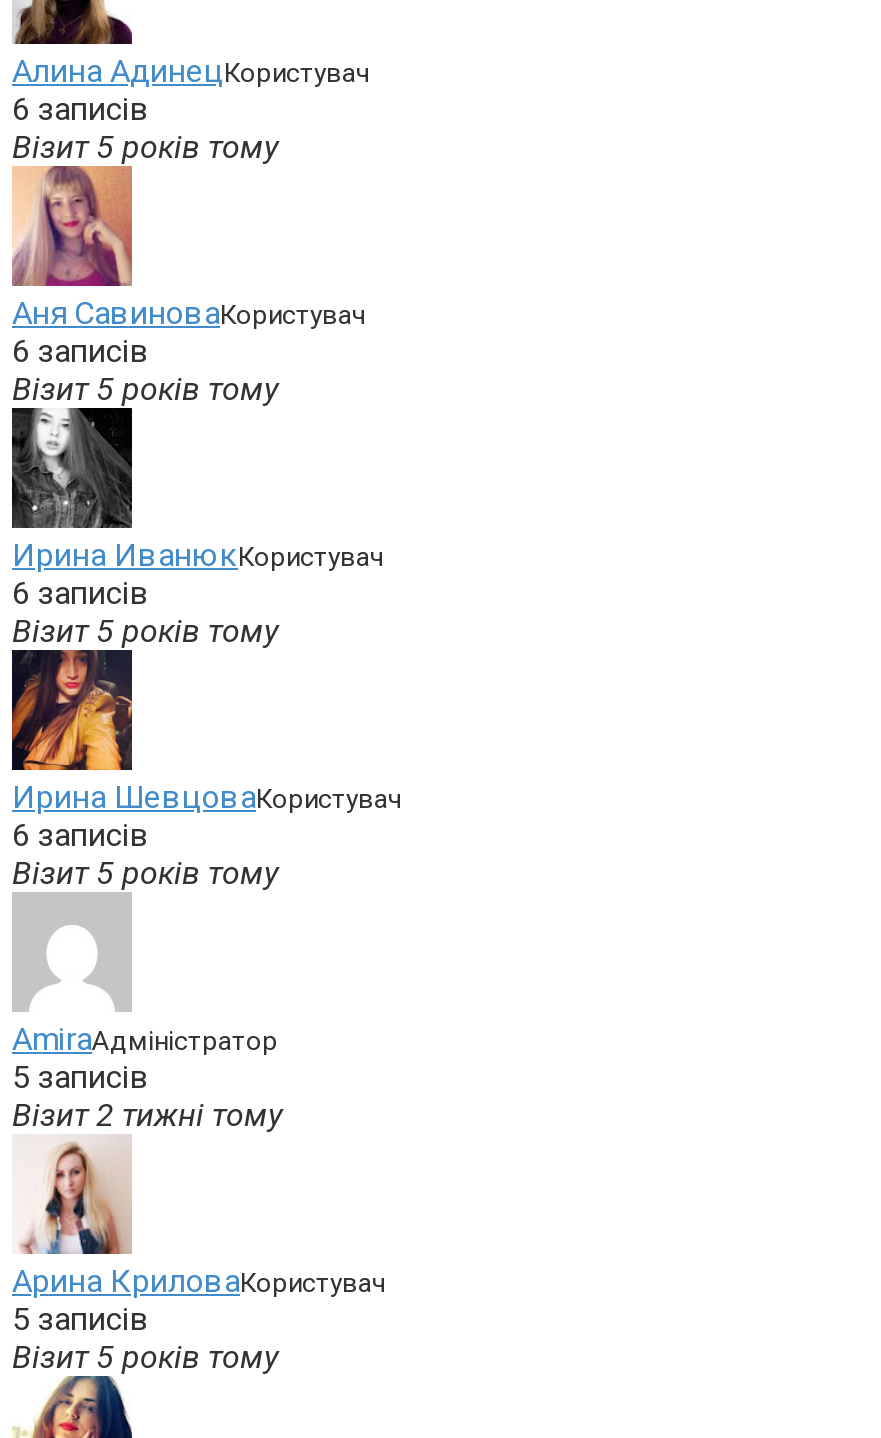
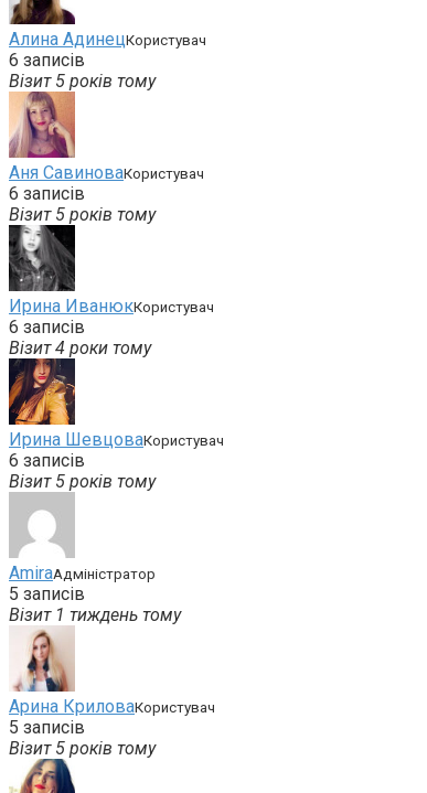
[12,611,278,649] Візит 5 років тому -> [9,337,151,358] Візит 4 роки тому
[12,1095,282,1133] Візит 2 тижні тому -> [9,604,181,625] Візит 1 тиждень тому

